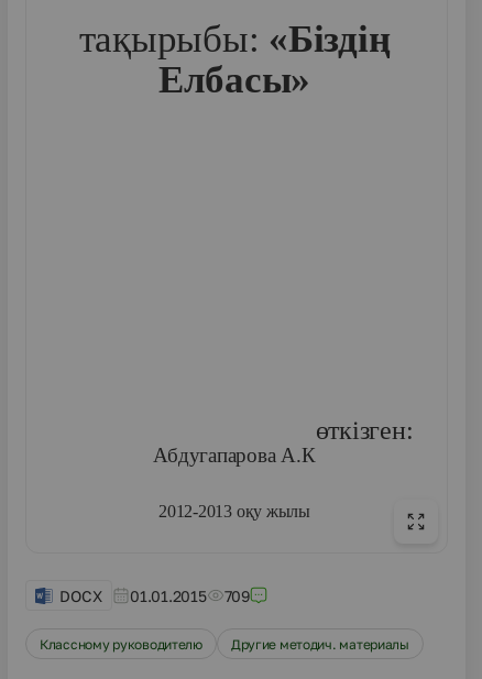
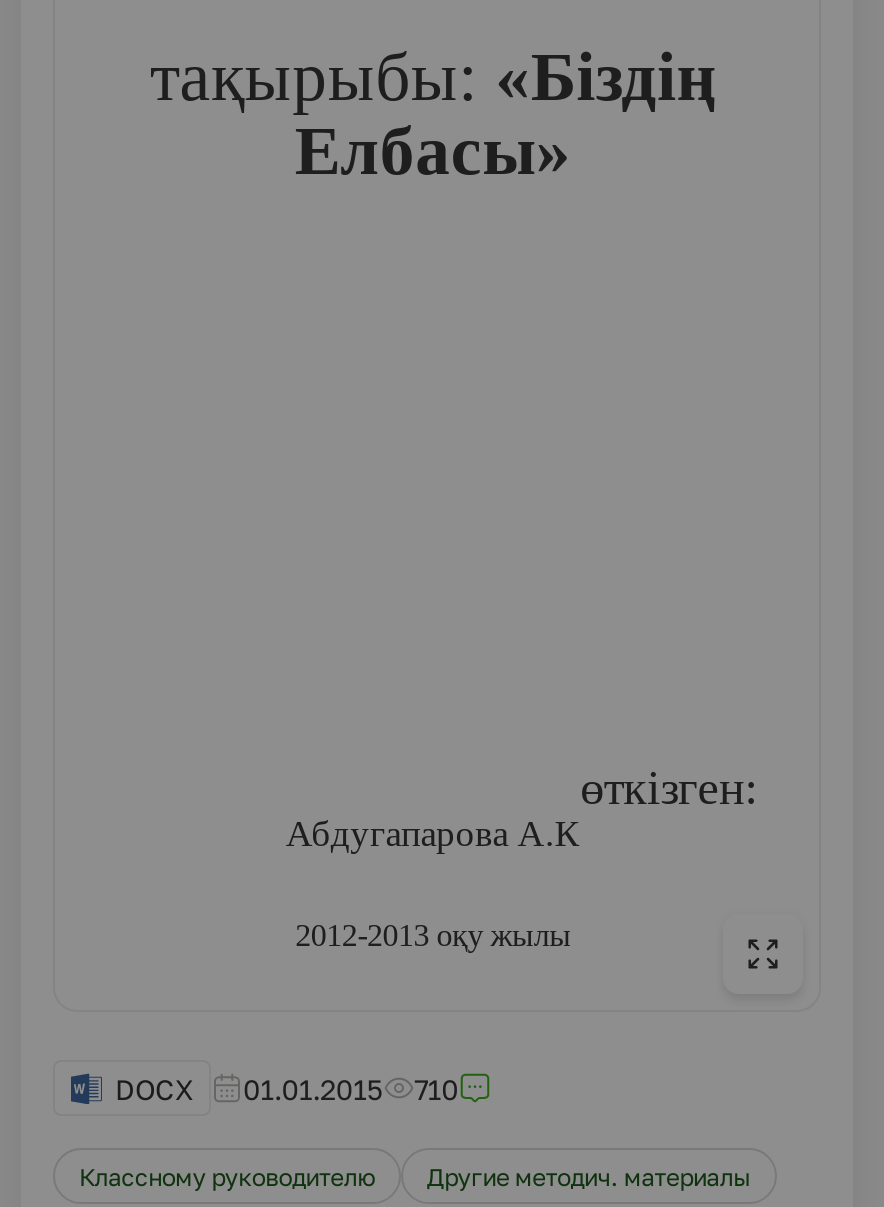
[59,586,250,605] DOCX 01.01.2015 709 -> [115,1071,459,1105] DOCX 01.01.2015 710

